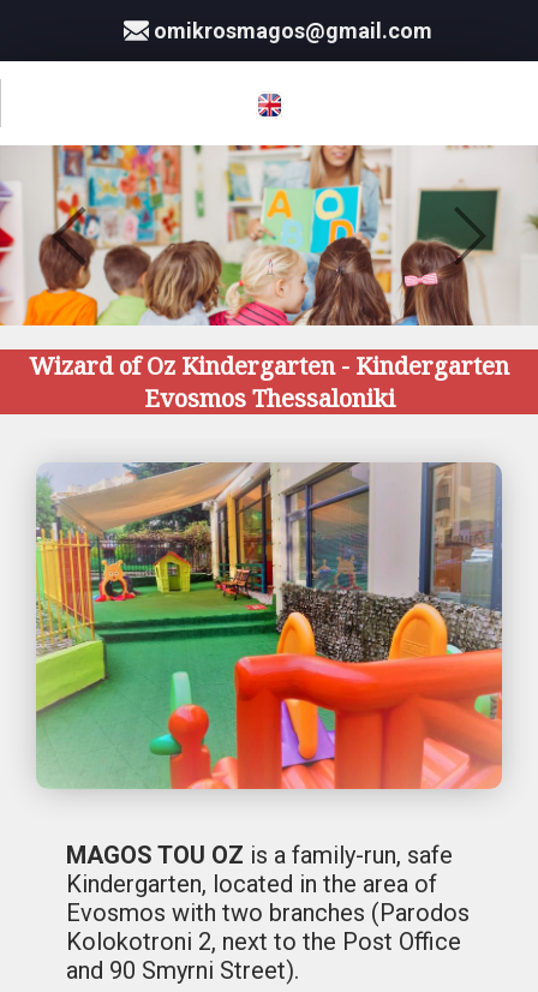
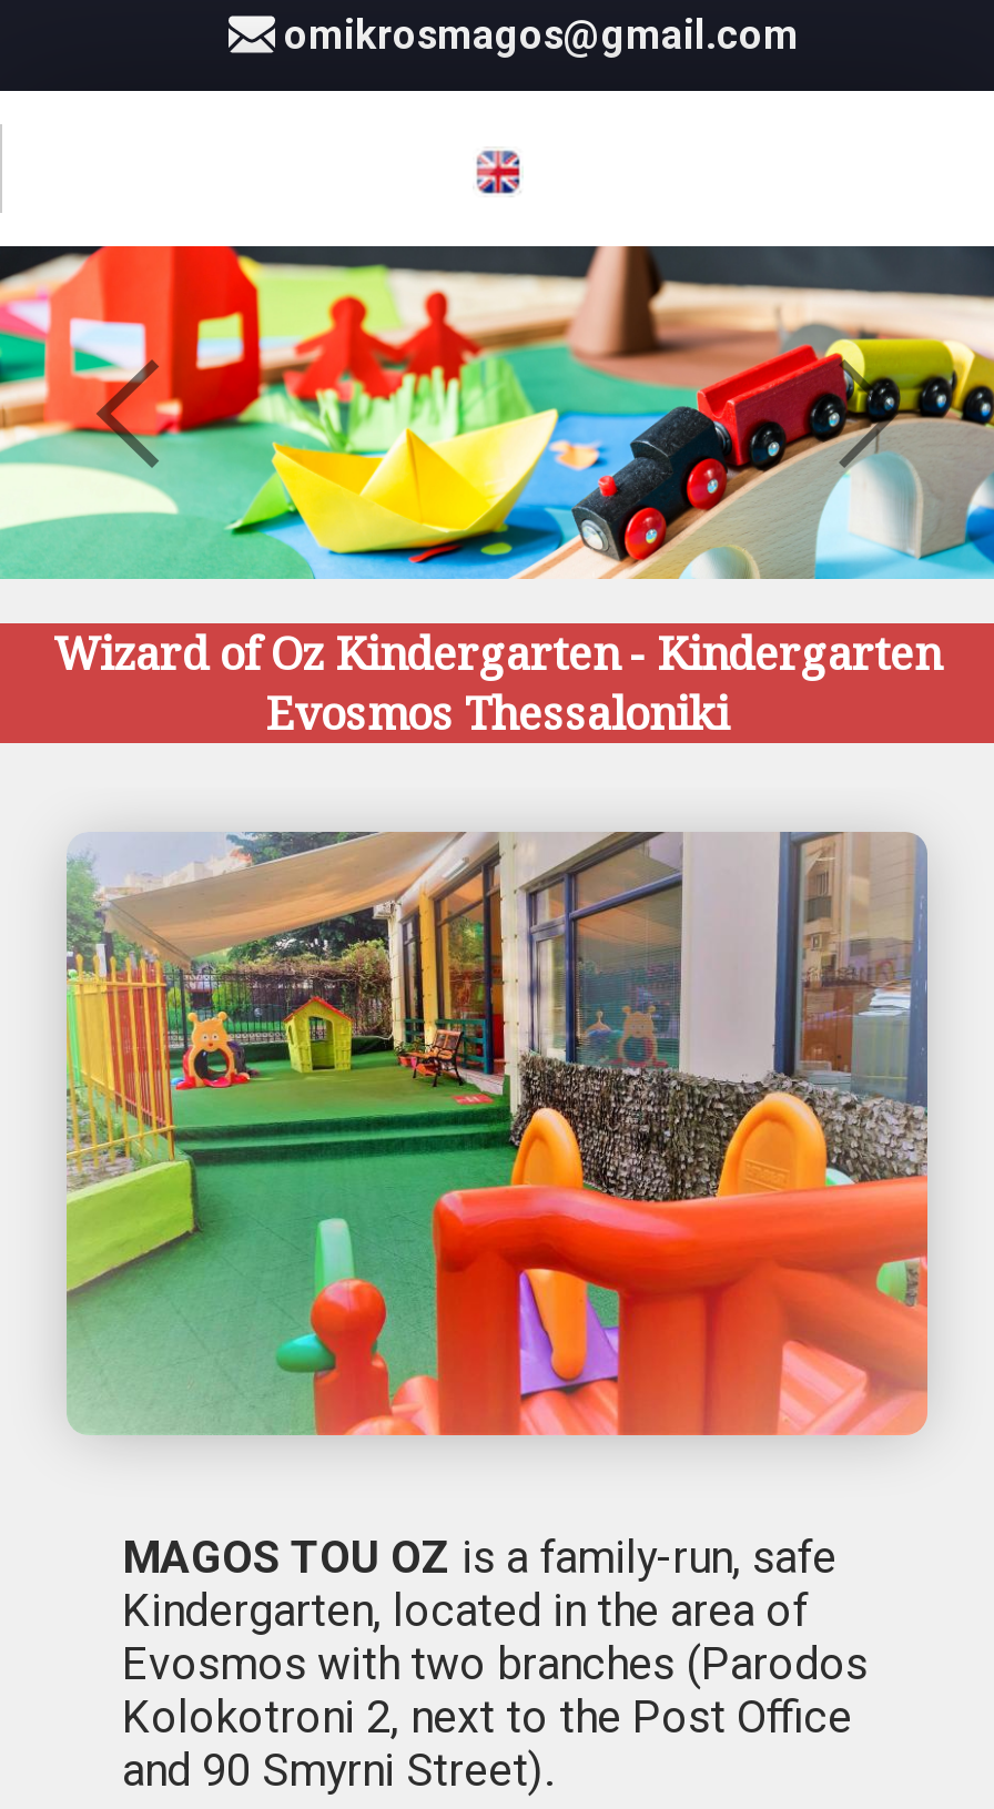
[4,144,534,327] [image] -> [7,244,987,581] [image]

